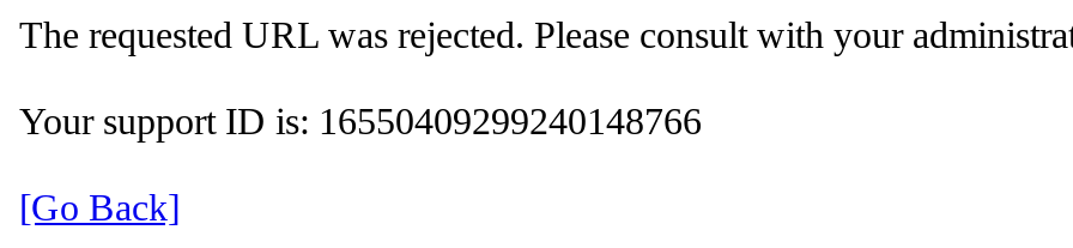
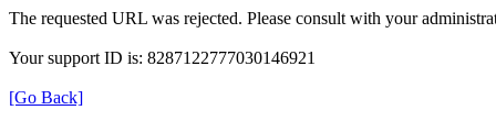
[19,101,702,141] Your support ID is: 16550409299240148766 -> [9,48,316,67] Your support ID is: 8287122777030146921

